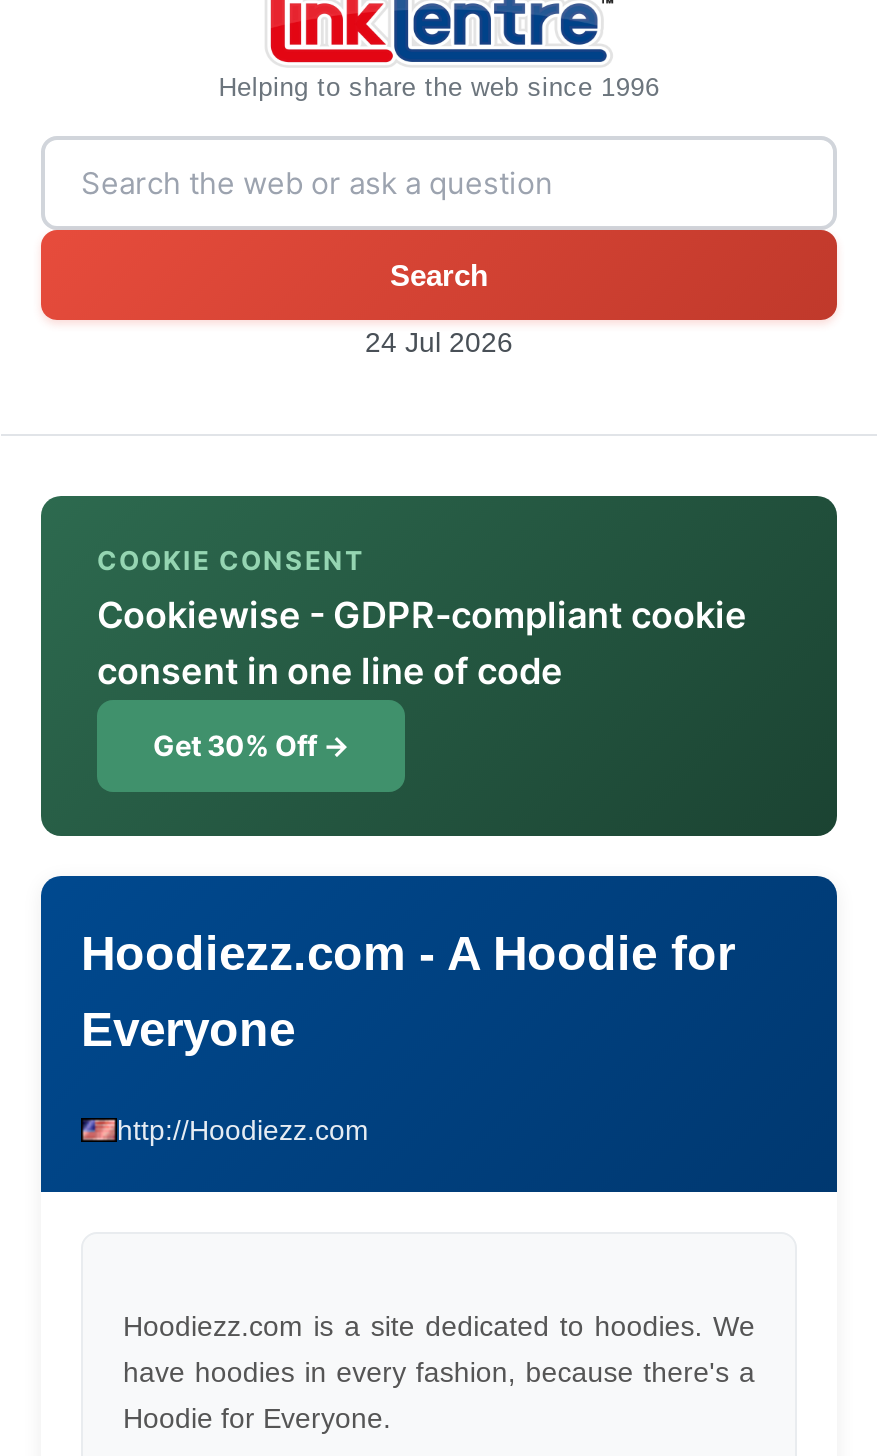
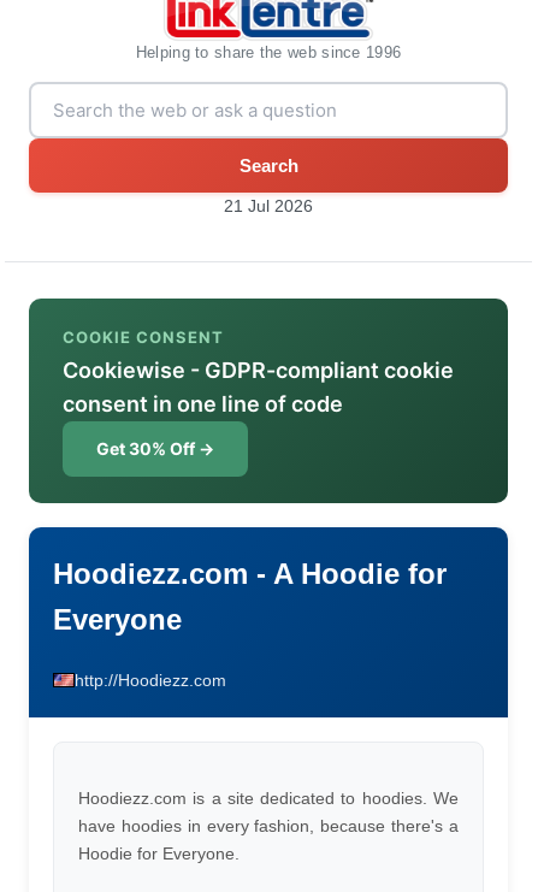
[365,326,513,358] 24 Jul 2026 -> [224,196,313,215] 21 Jul 2026

